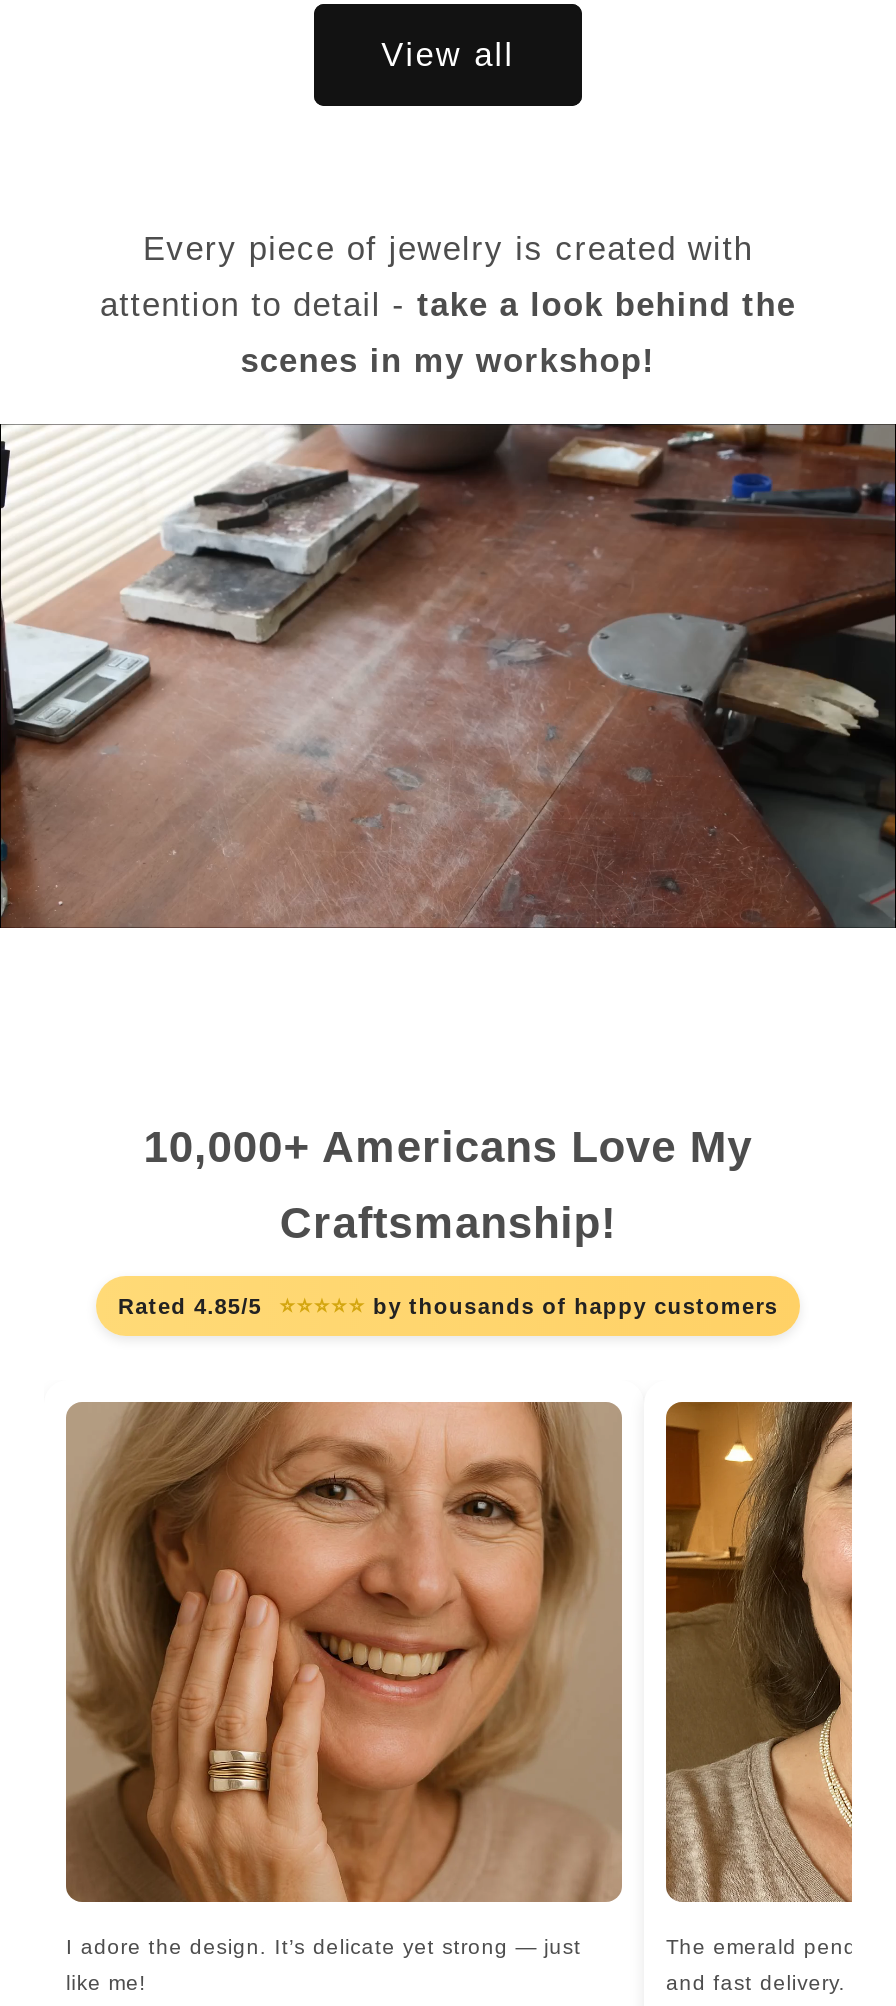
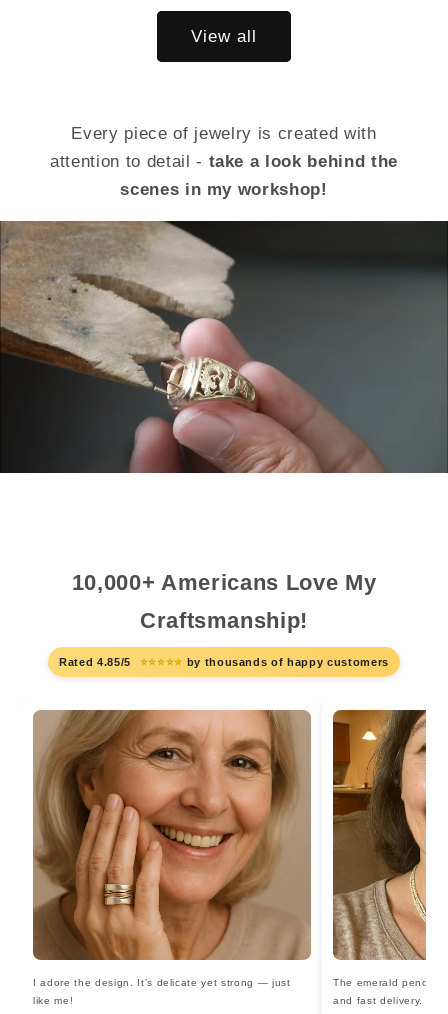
[6,422,890,930] [image] -> [3,221,445,474] [image]

